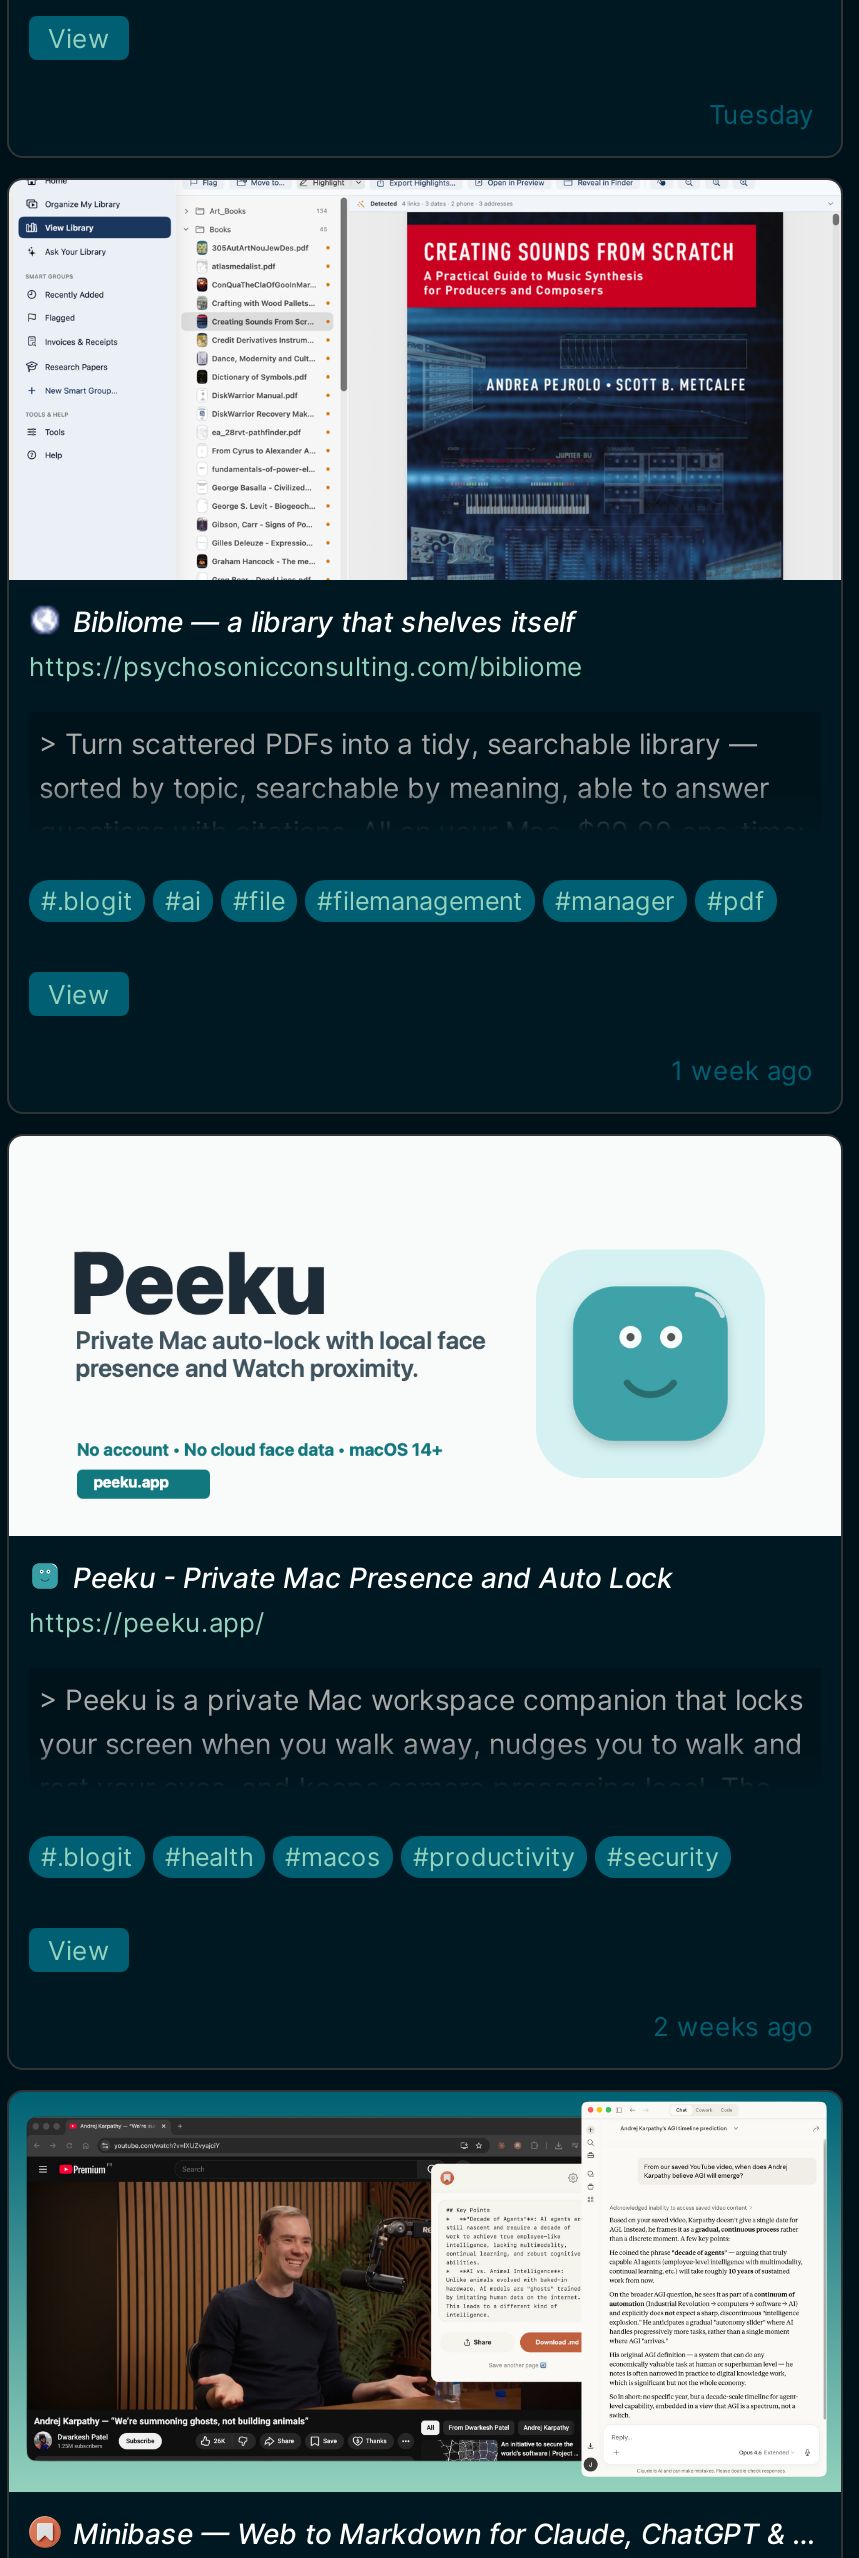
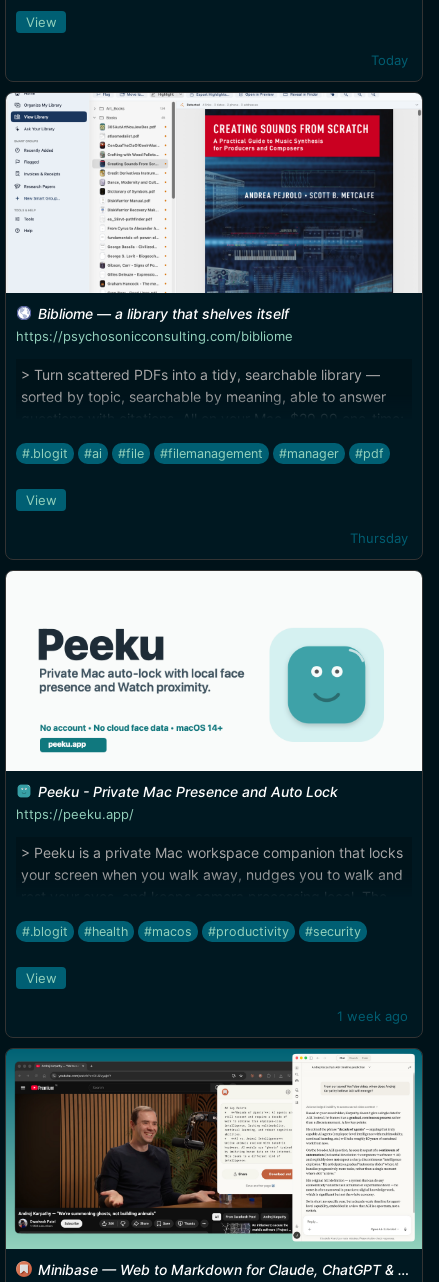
[709,98,813,130] Tuesday -> [371,52,408,68] Today
[671,1054,813,1086] 1 week ago -> [350,530,408,546] Thursday
[653,2009,813,2041] 2 weeks ago -> [337,1008,408,1024] 1 week ago

